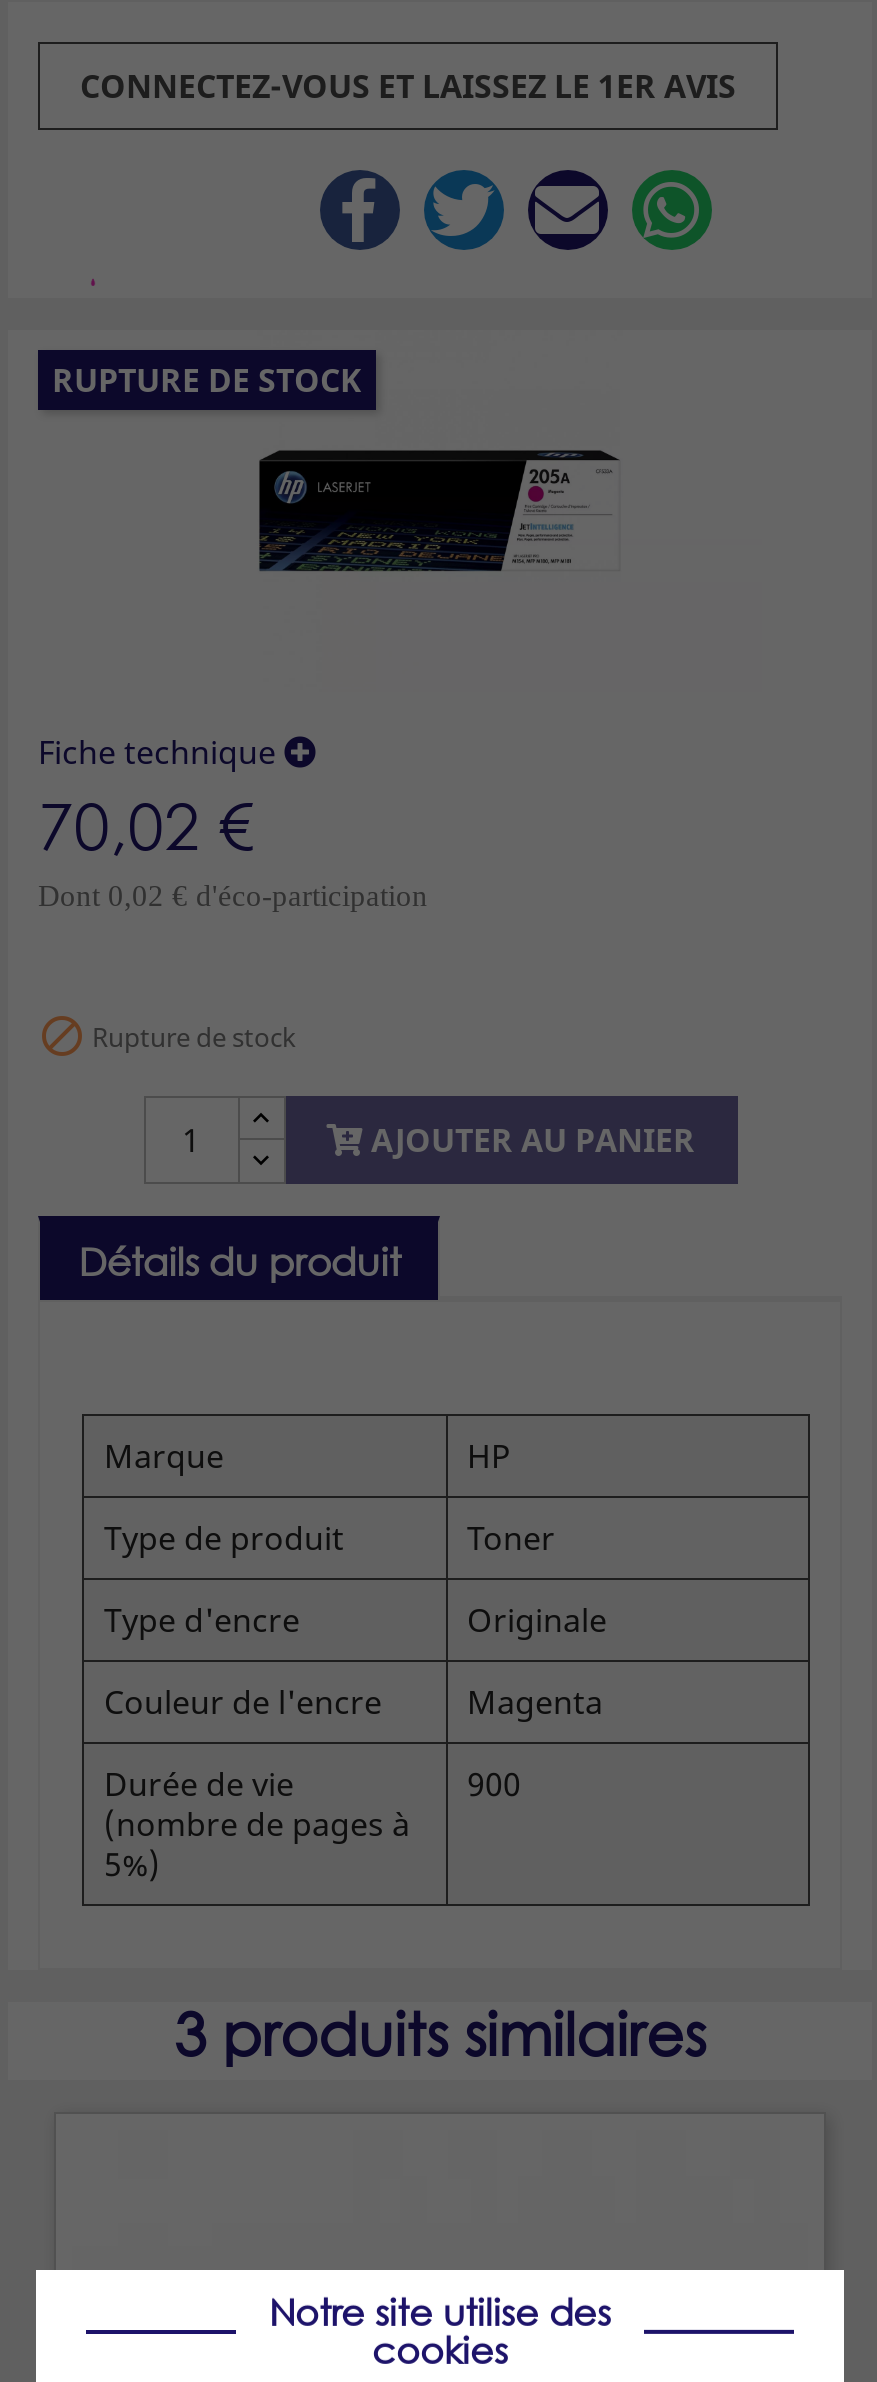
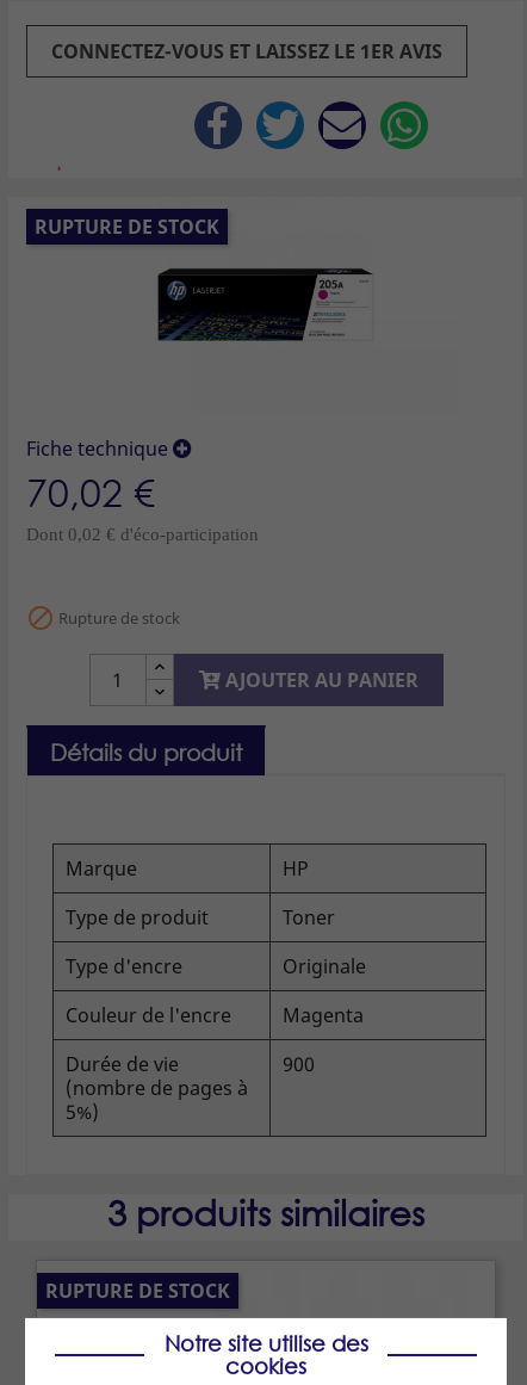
none -> [45,1278,230,1304] RUPTURE DE STOCK

